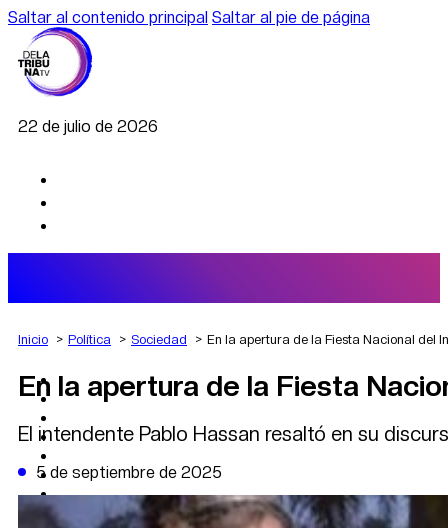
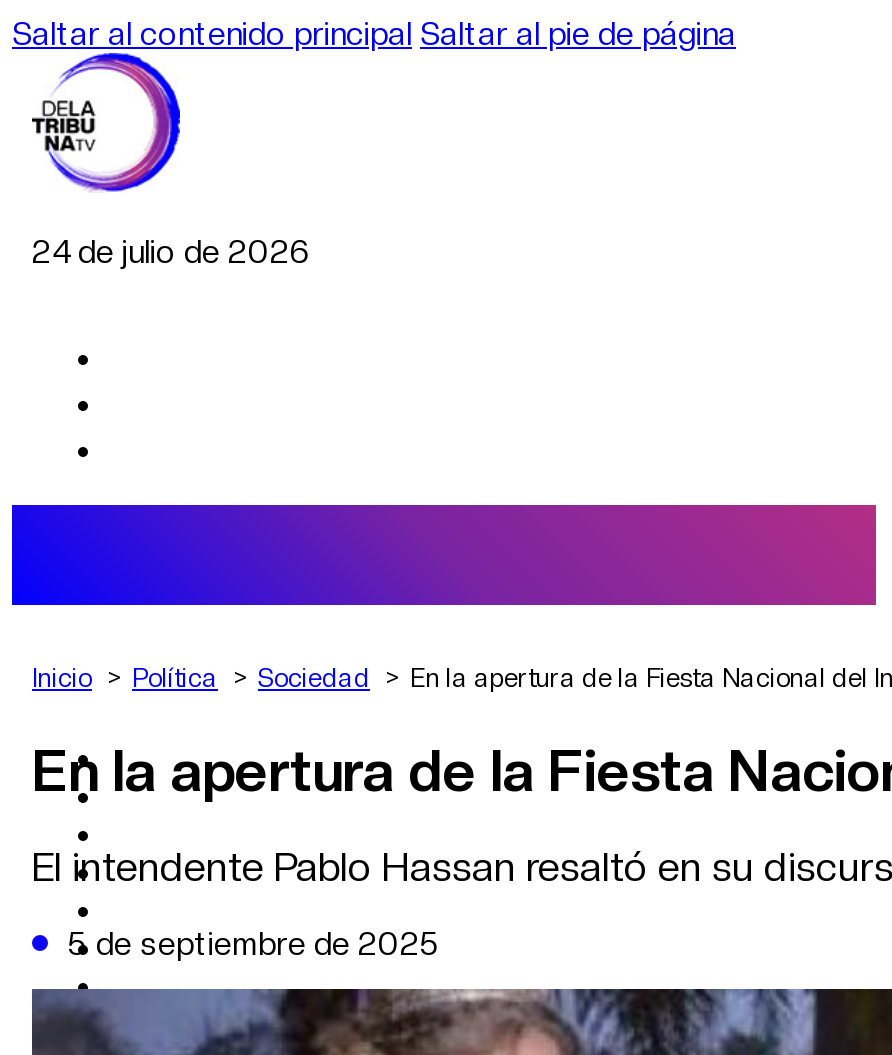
[18,117,158,136] 22 de julio de 2026 -> [32,233,310,271] 24 de julio de 2026

